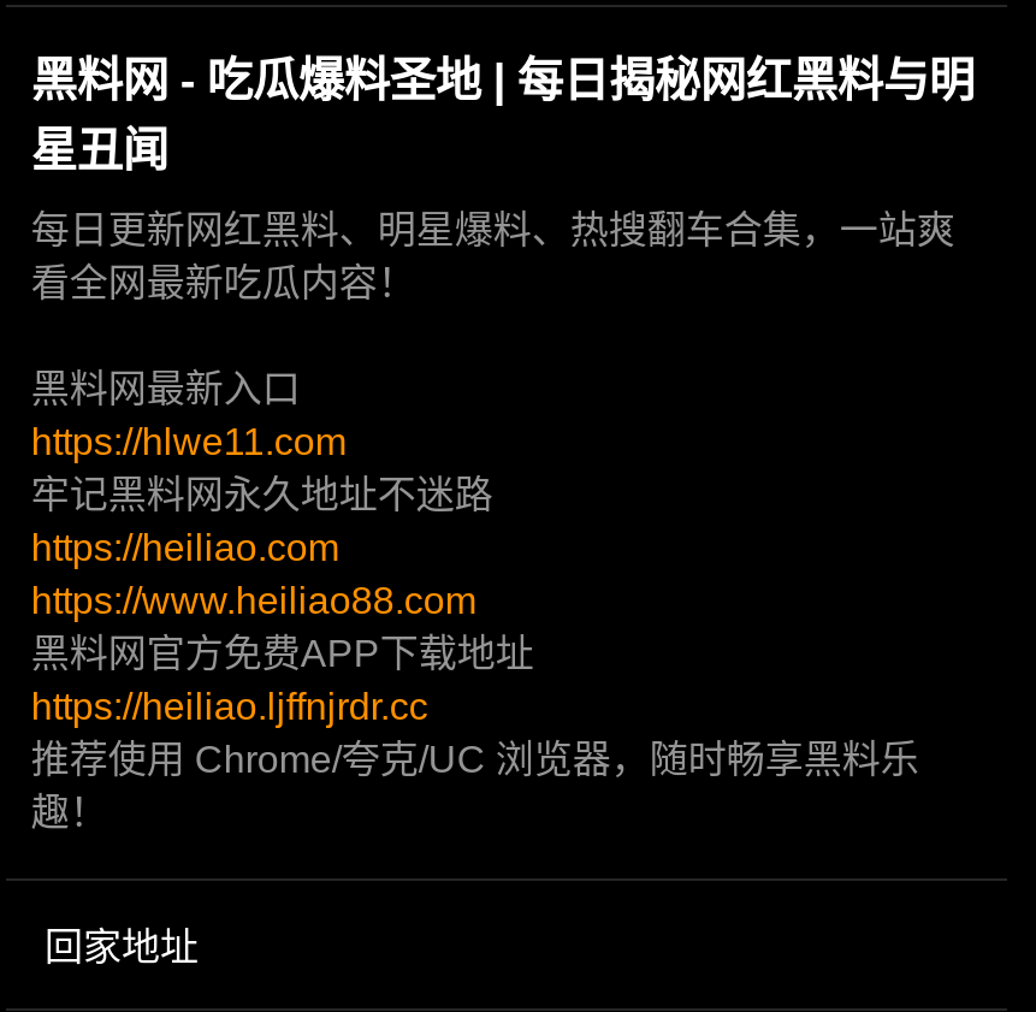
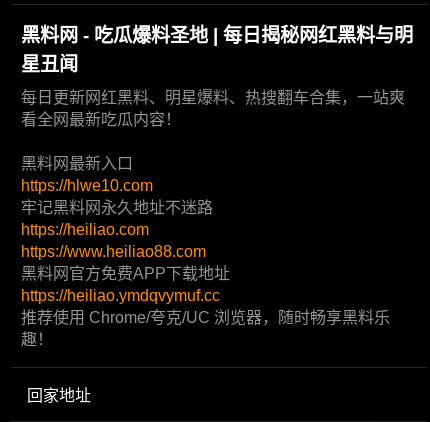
[31,422,346,463] https://hlwe11.com -> [21,177,153,194] https://hlwe10.com
[31,687,428,728] https://heiliao.ljffnjrdr.cc -> [21,287,220,304] https://heiliao.ymdqvymuf.cc

